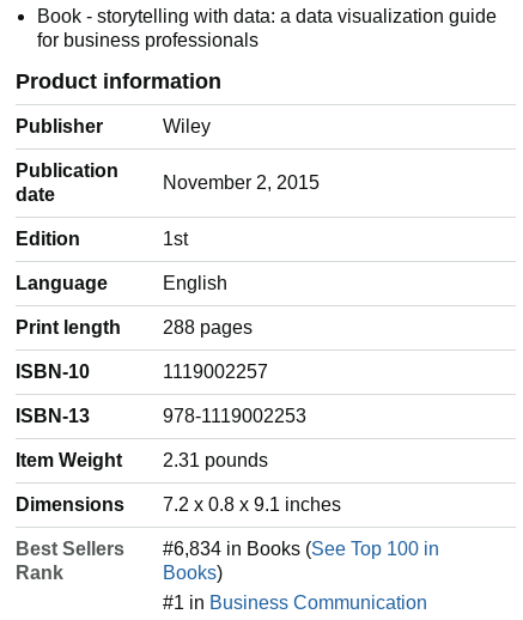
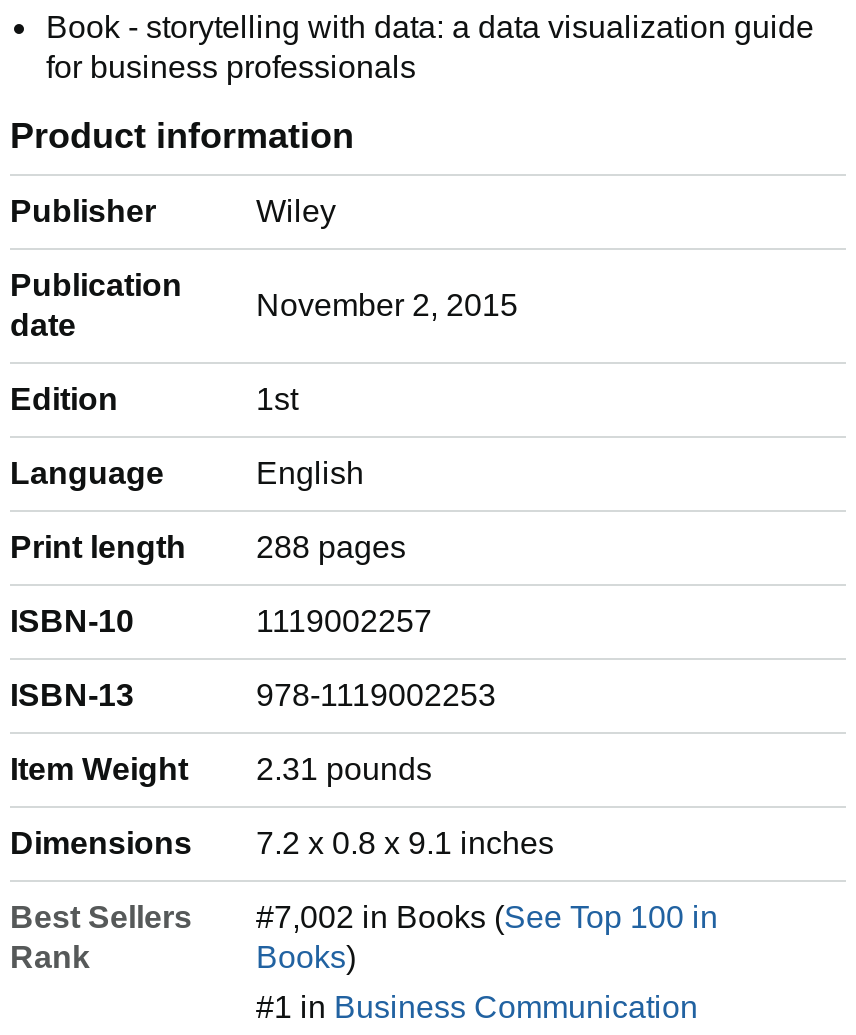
[163,538,439,559] #6,834 in Books (See Top 100 in -> [256,900,718,934] #7,002 in Books (See Top 100 in

